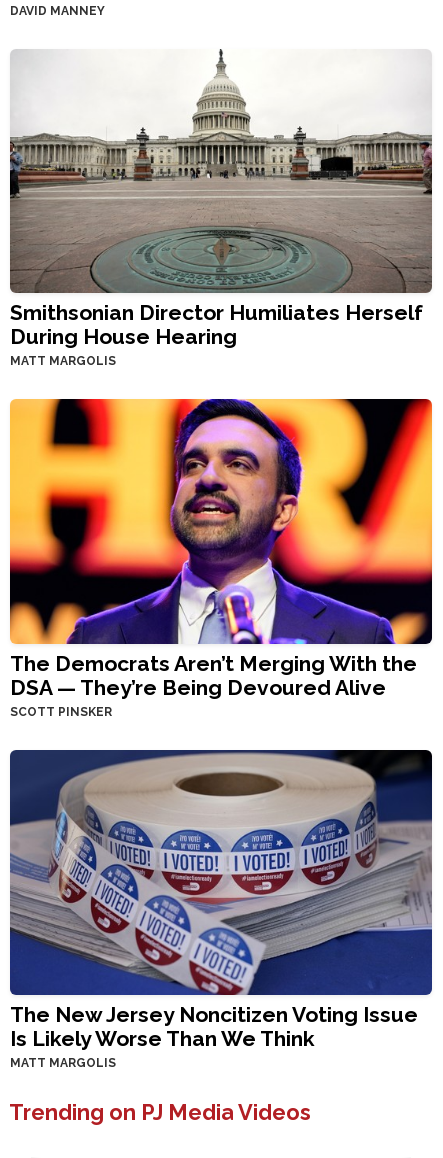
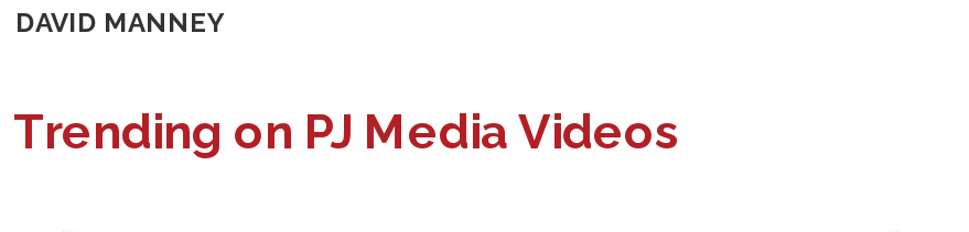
[9,48,433,368] [image] | Smithsonian Director Humiliates Herself | During House Hearing | MATT MARGOLIS -> none
[9,398,433,719] [image] | The Democrats Aren’t Merging With the | DSA — They’re Being Devoured Alive | SCOTT PINSKER -> none
[9,749,433,1070] [image] | The New Jersey Noncitizen Voting Issue | Is Likely Worse Than We Think | MATT MARGOLIS -> none

